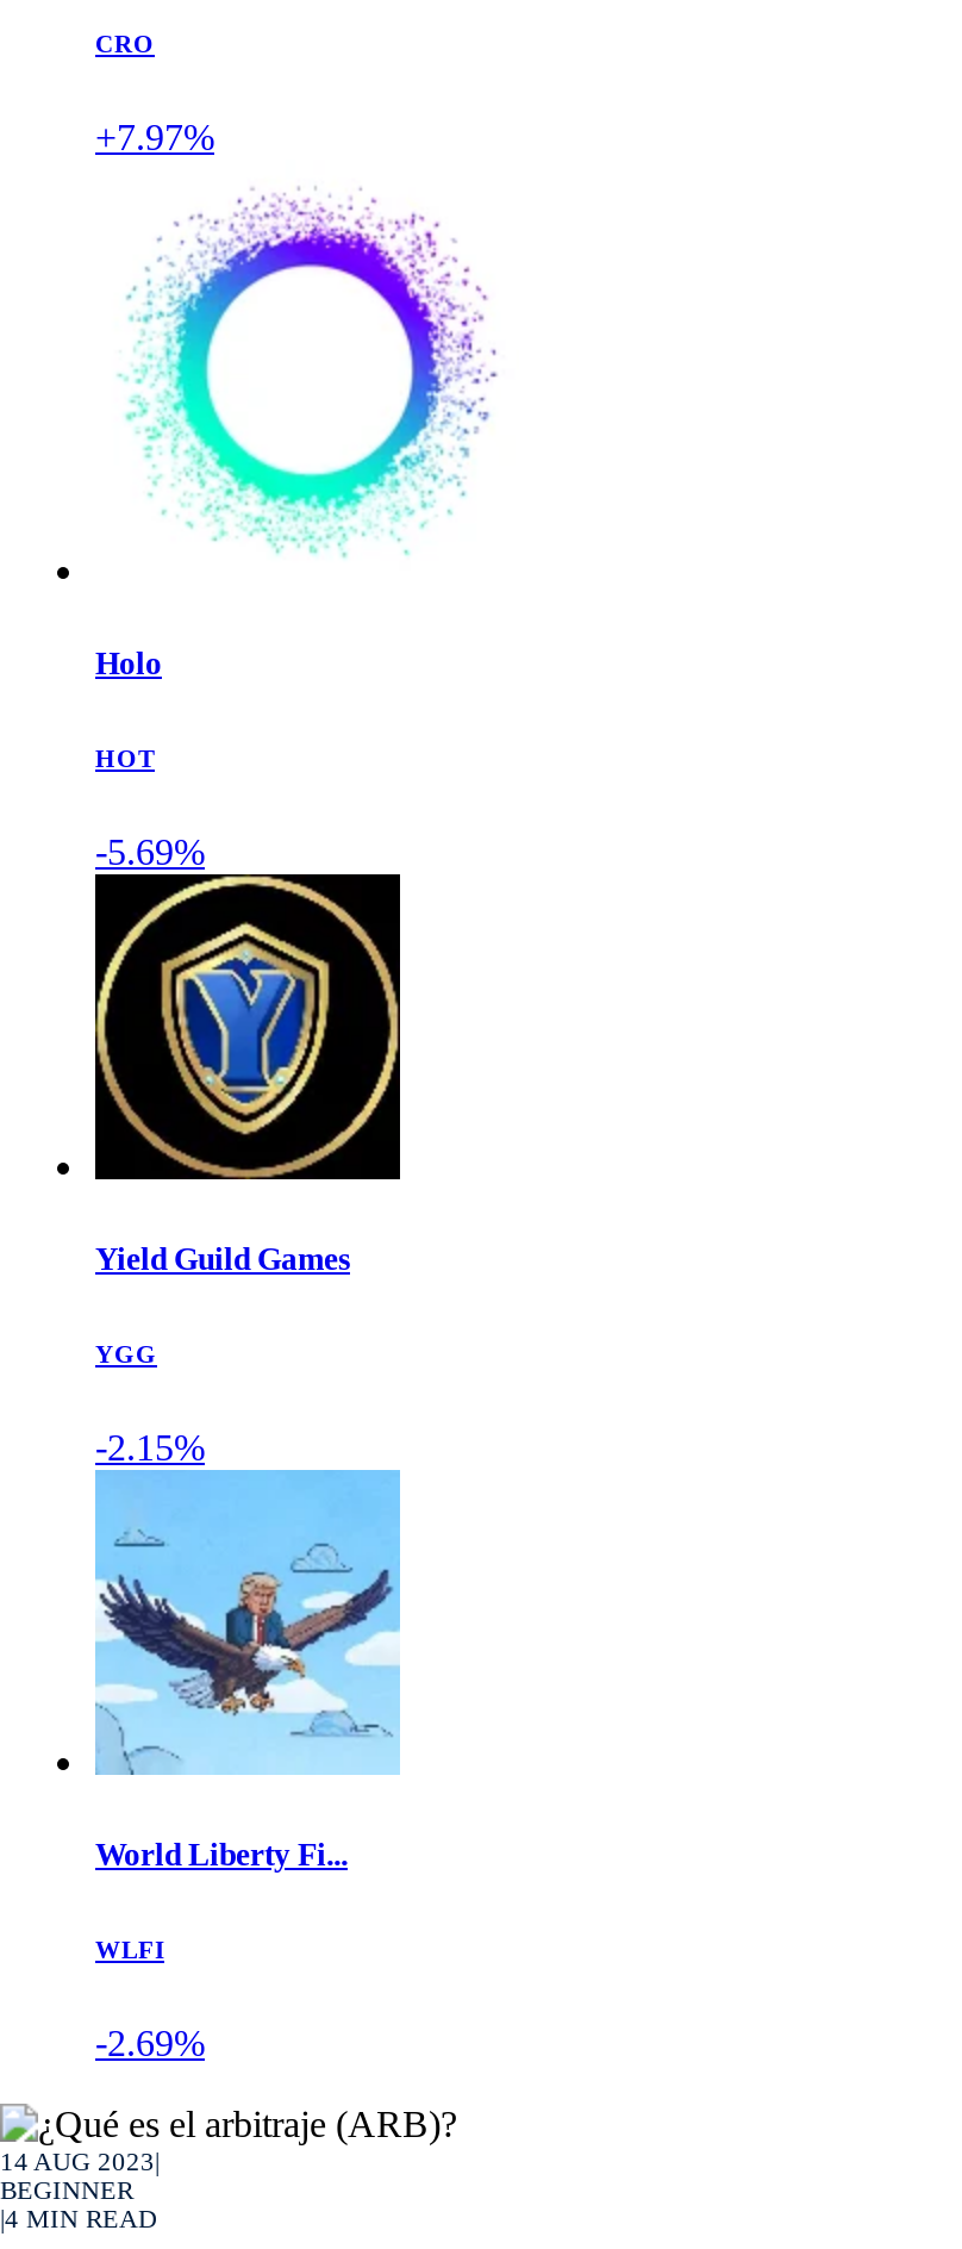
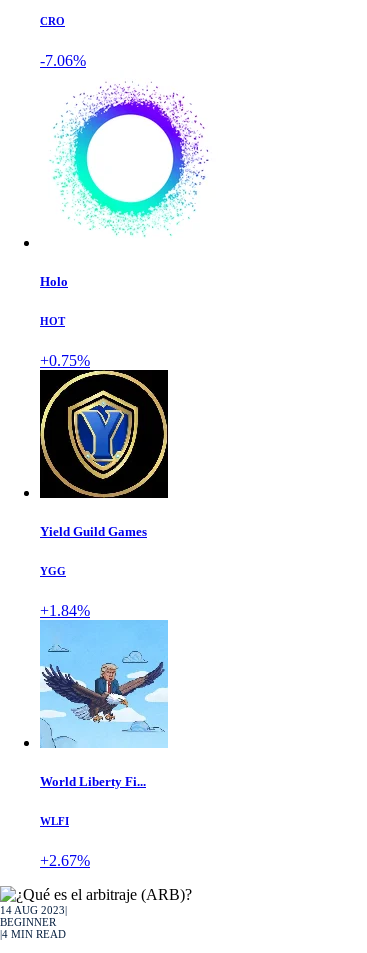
[95,117,214,157] +7.97% -> [40,52,86,69] -7.06%
[95,832,205,872] -5.69% -> [40,352,90,369] +0.75%
[95,1428,205,1468] -2.15% -> [40,602,90,619] +1.84%
[95,2023,205,2064] -2.69% -> [40,852,90,869] +2.67%

